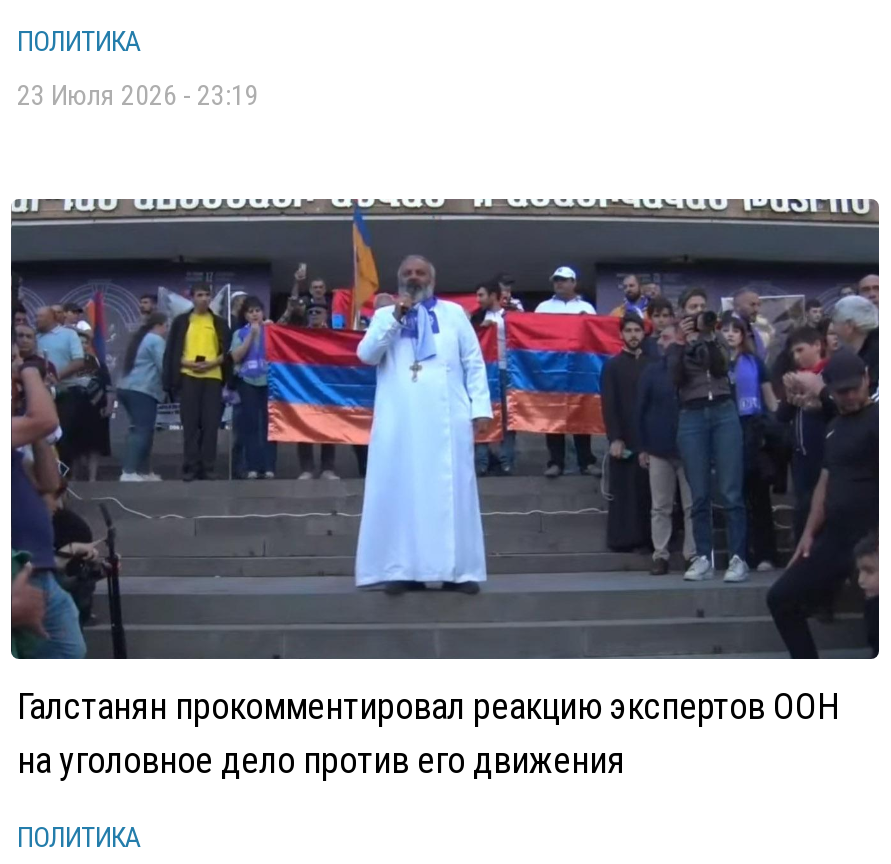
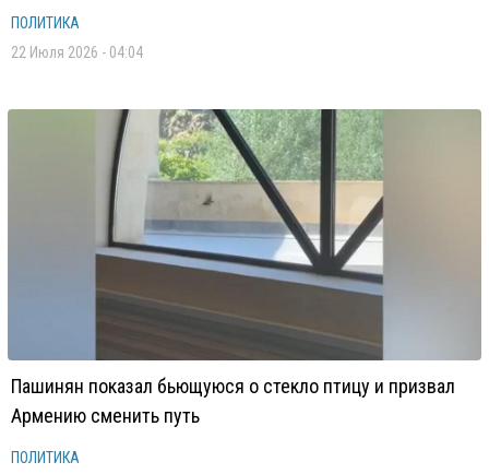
[17,79,259,111] 23 Июля 2026 - 23:19 -> [11,44,143,61] 22 Июля 2026 - 04:04
[9,199,879,781] [image] | Галстанян прокомментировал реакцию экспертов ООН | на уголовное дело против его движения -> [7,108,481,427] [image] | Пашинян показал бьющуюся о стекло птицу и призвал | Армению сменить путь

